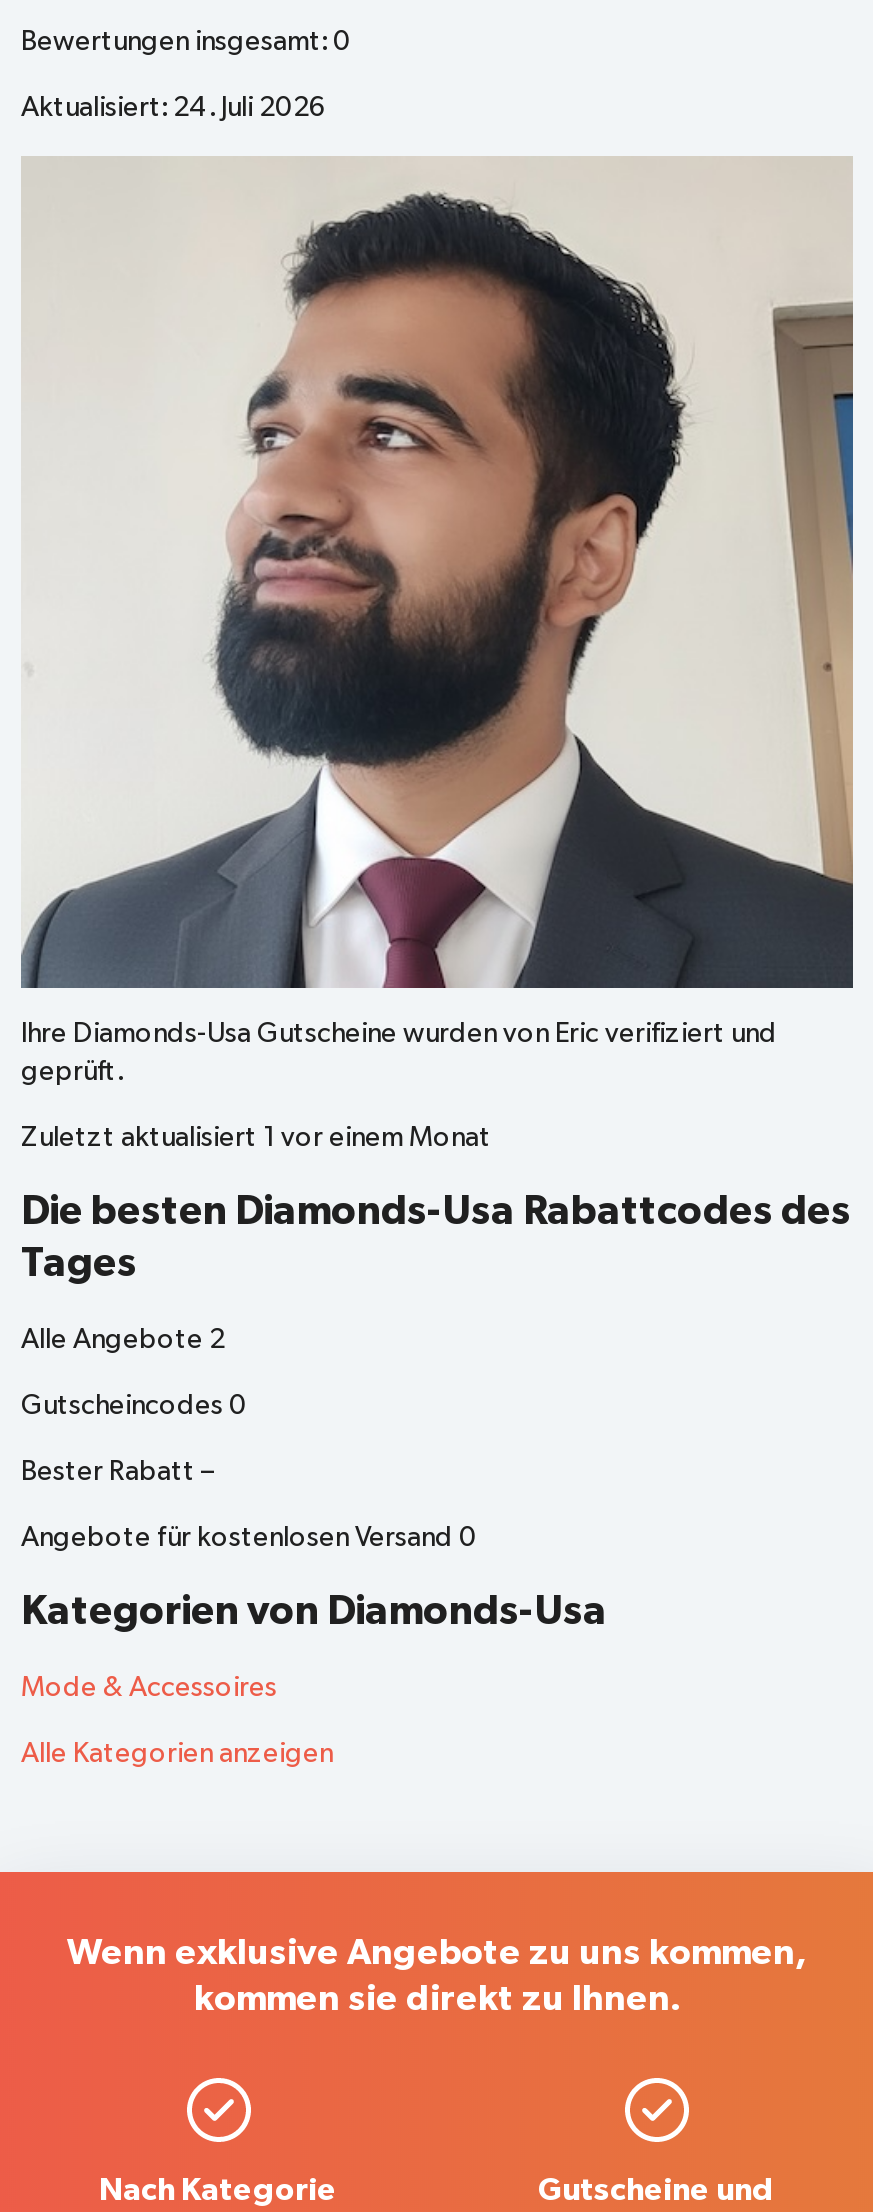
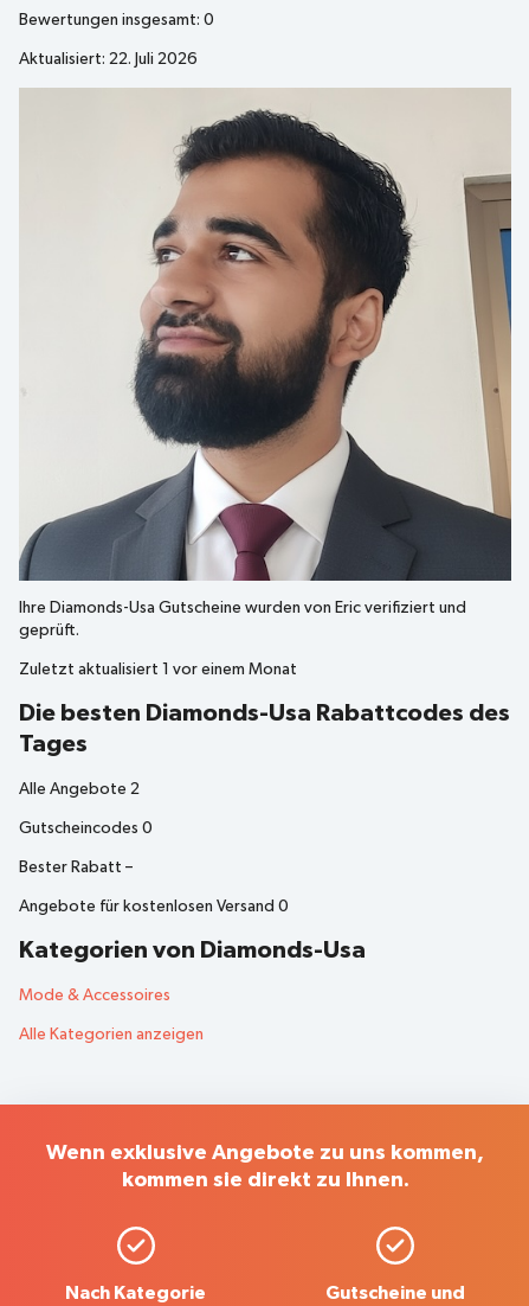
[21,94,327,122] Aktualisiert: 24. Juli 2026 -> [19,51,198,68] Aktualisiert: 22. Juli 2026

